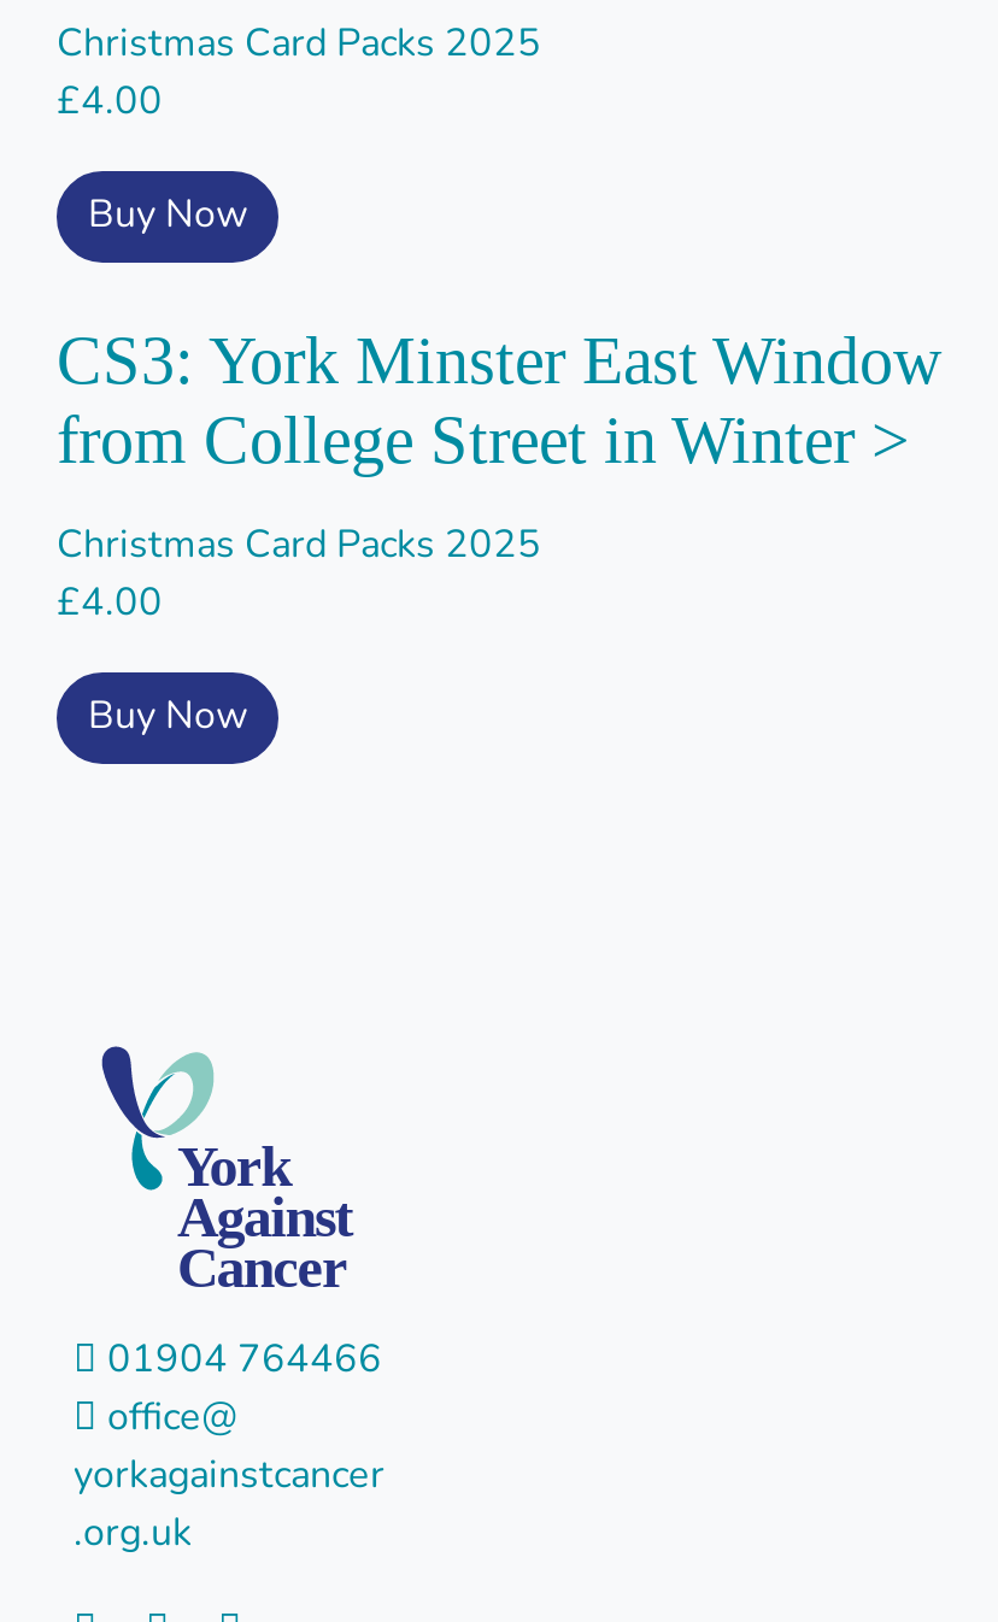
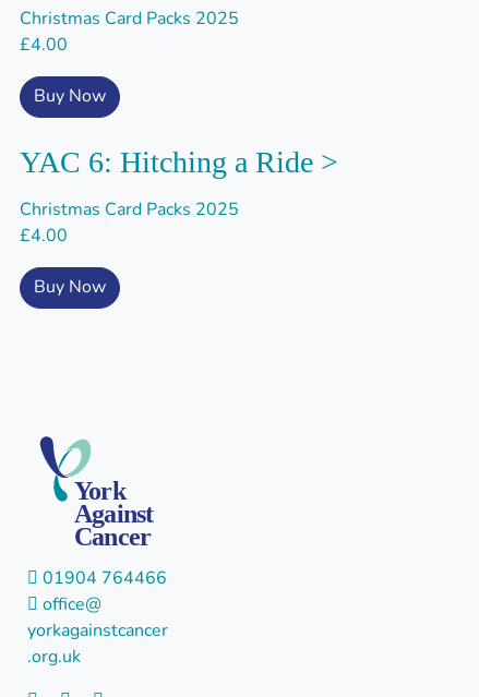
[57,323,941,477] CS3: York Minster East Window | from College Street in Winter > -> [20,145,338,179] YAC 6: Hitching a Ride >

